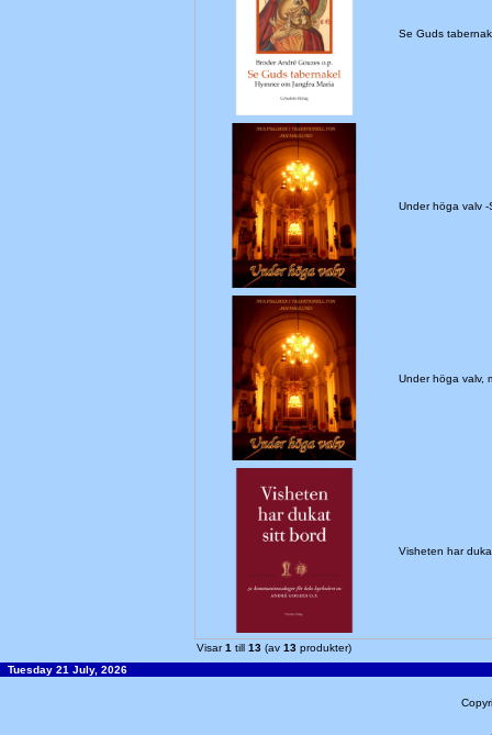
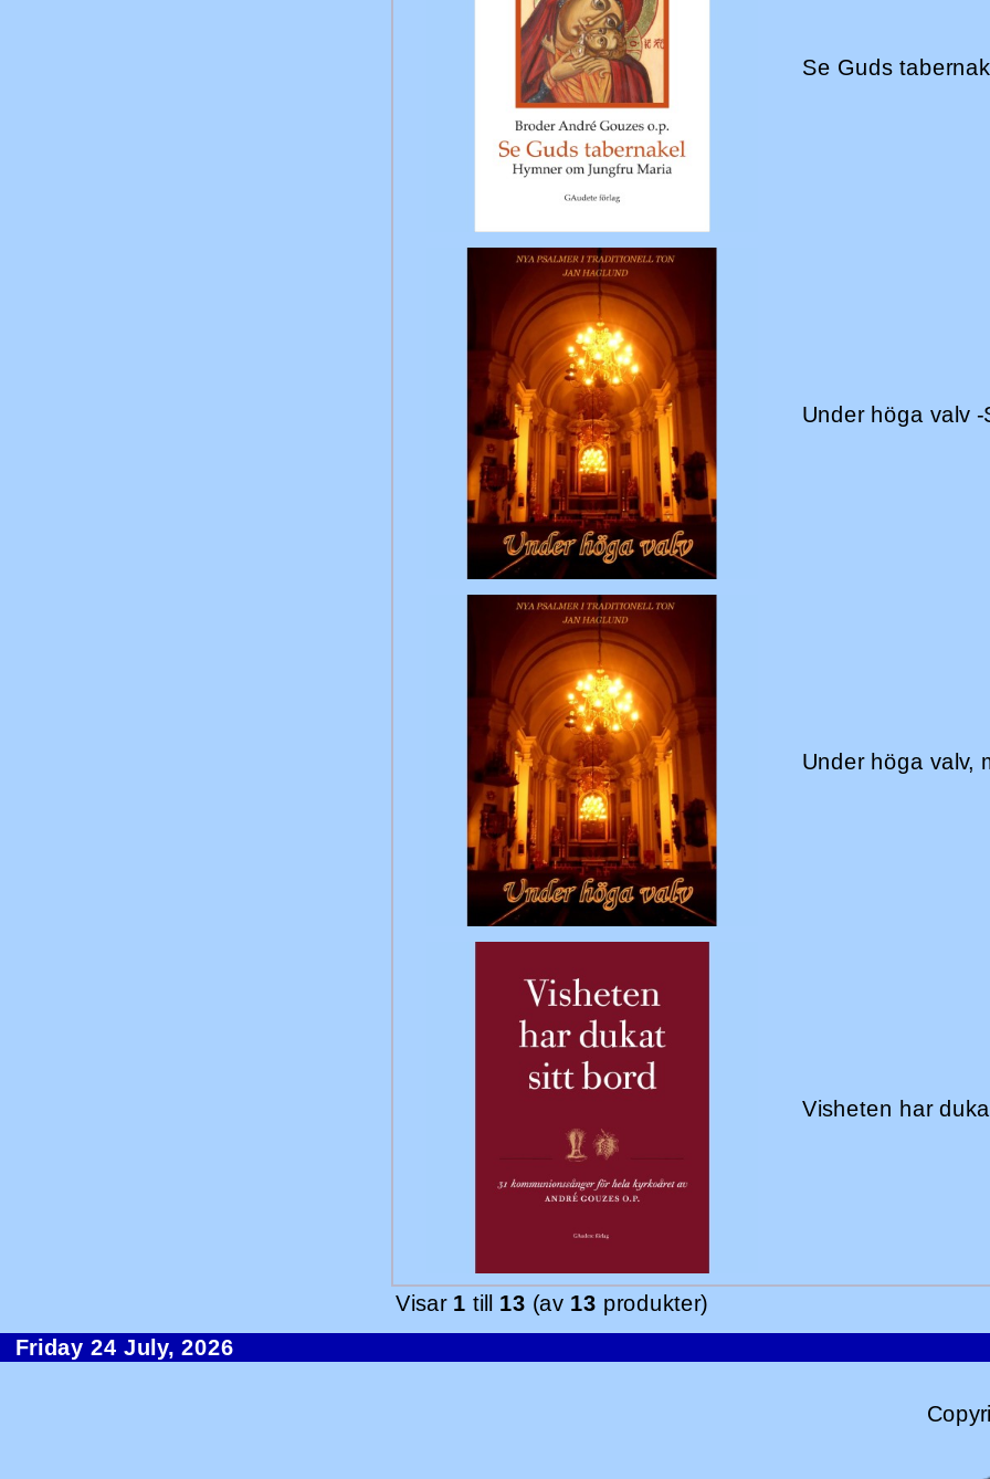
[1,664,134,676] Tuesday 21 July, 2026 -> [2,1335,247,1360] Friday 24 July, 2026

